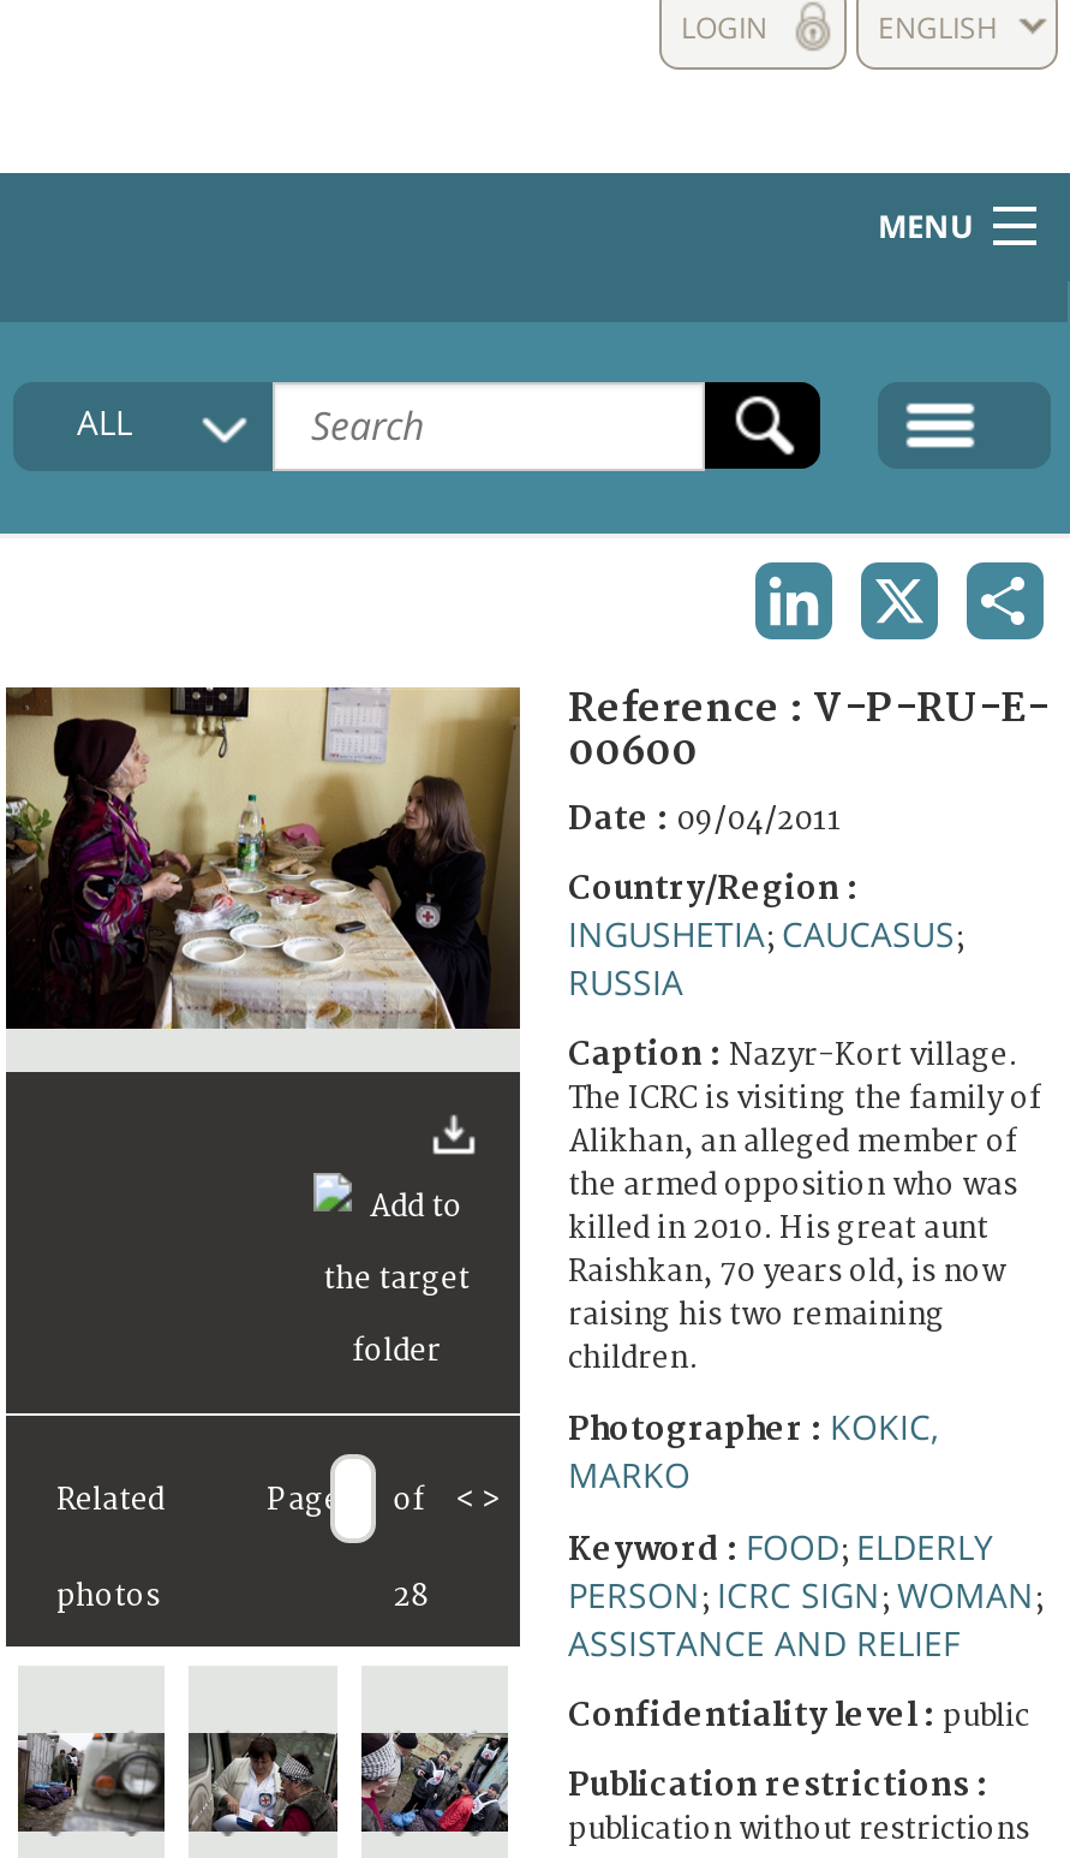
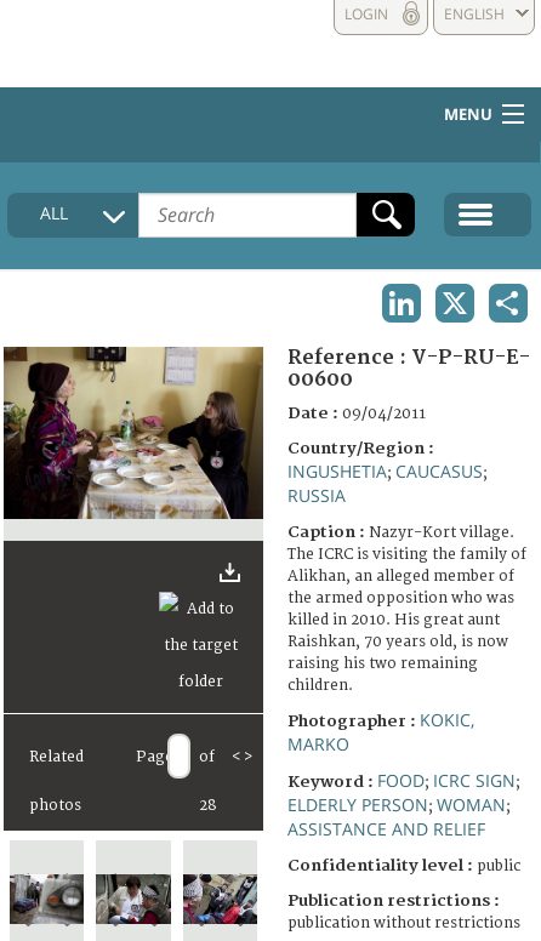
[568,1523,1044,1617] Keyword : FOOD; ELDERLY | PERSON; ICRC SIGN; WOMAN; -> [287,769,520,816] Keyword : FOOD; ICRC SIGN; | ELDERLY PERSON; WOMAN;

